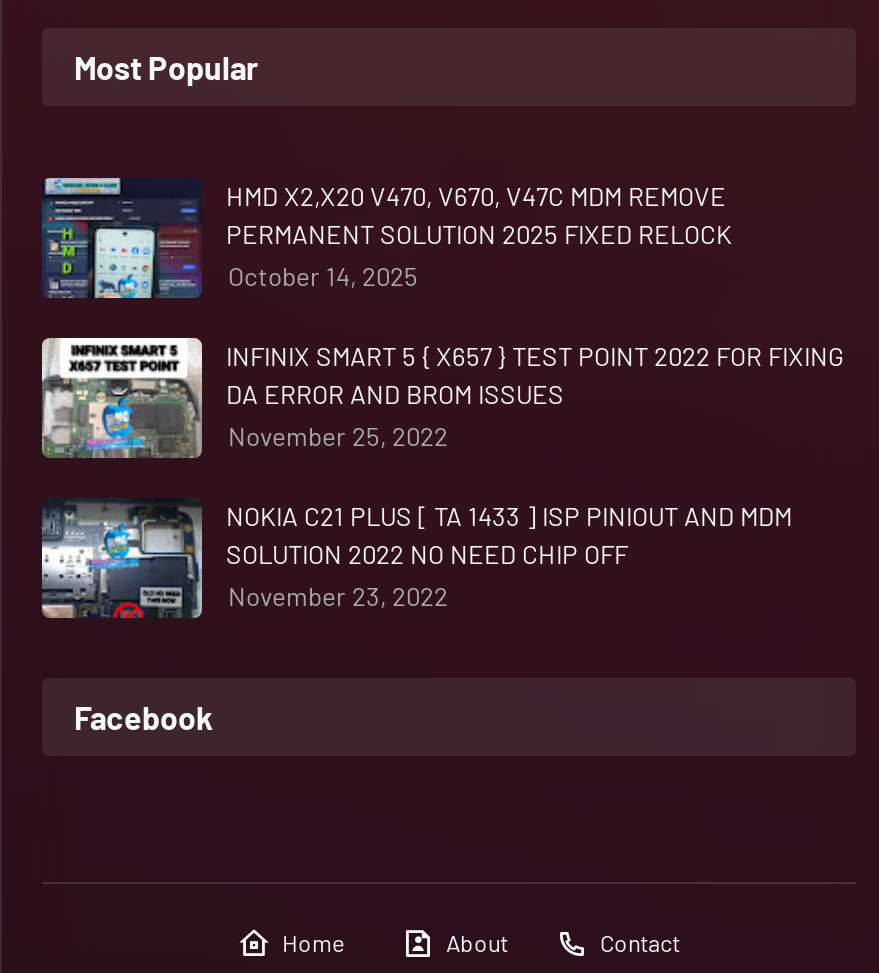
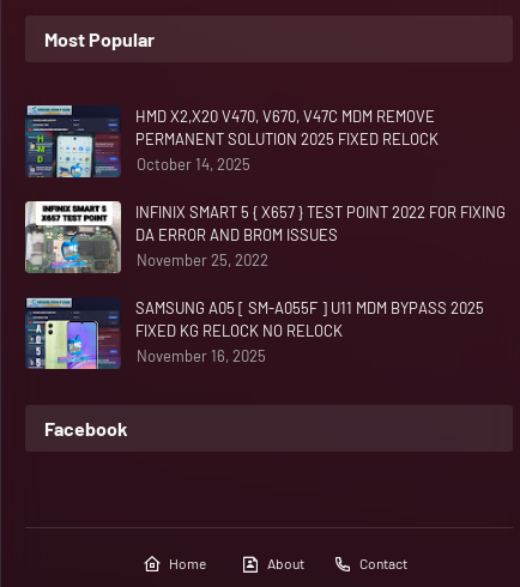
[40,498,792,620] [image] | NOKIA C21 PLUS [ TA 1433 ] ISP PINIOUT AND MDM | SOLUTION 2022 NO NEED CHIP OFF | November 23, 2022 -> [25,297,484,370] [image] | SAMSUNG A05 [ SM-A055F ] U11 MDM BYPASS 2025 | FIXED KG RELOCK NO RELOCK | November 16, 2025

